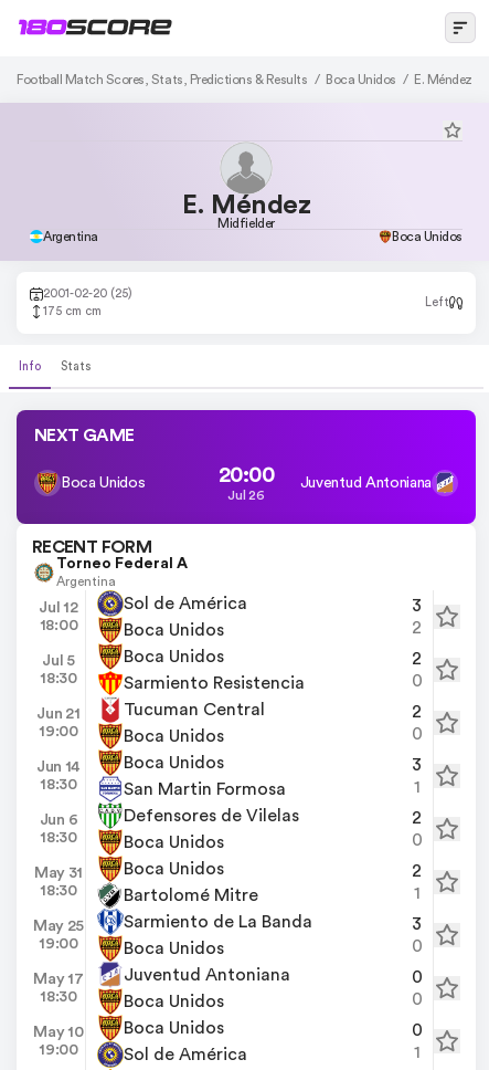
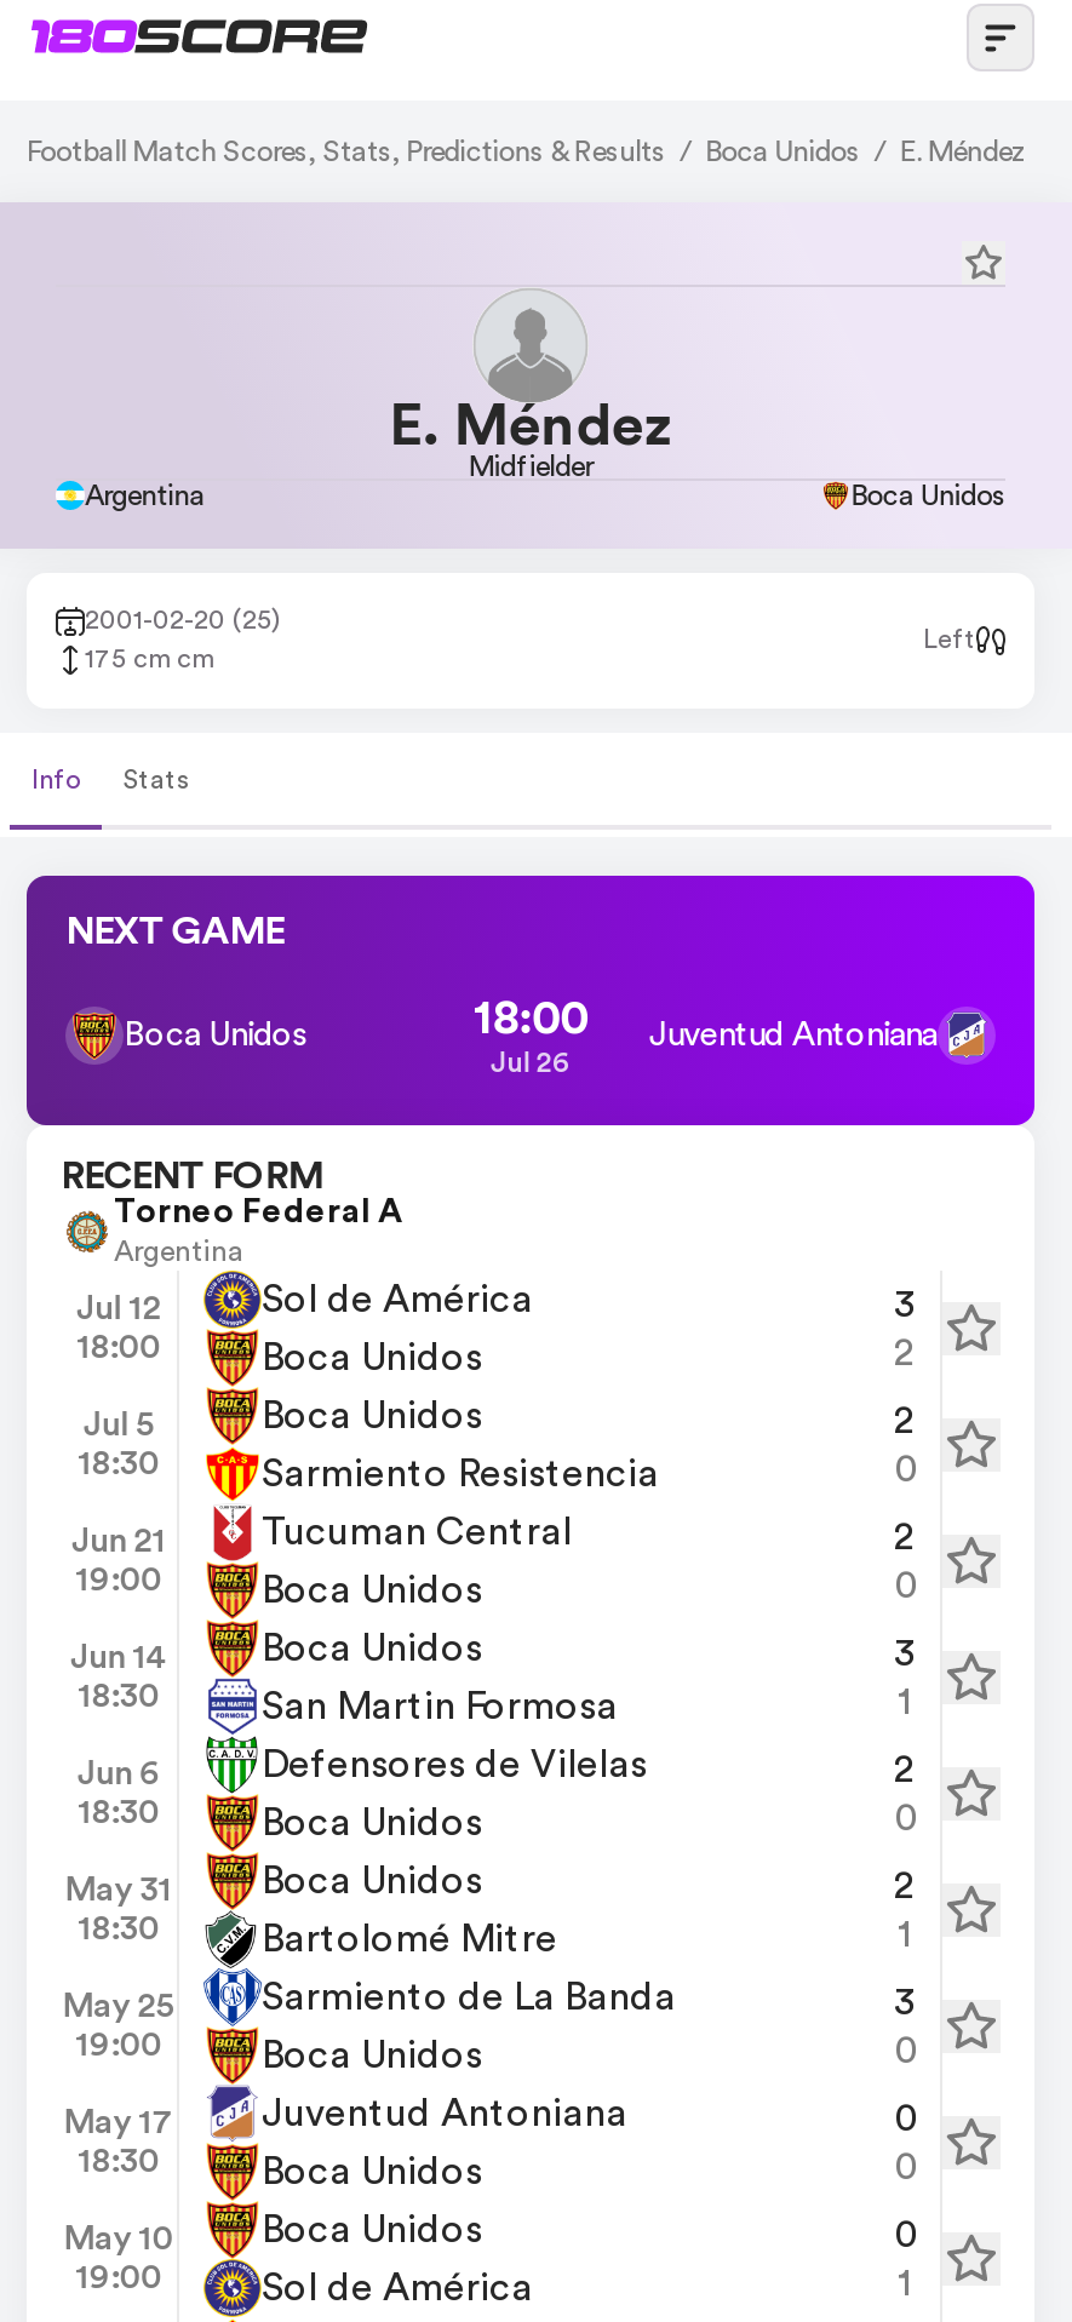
[218,464,432,490] 20:00 Juventud Antoniana -> [474,994,938,1051] 18:00 Juventud Antoniana

